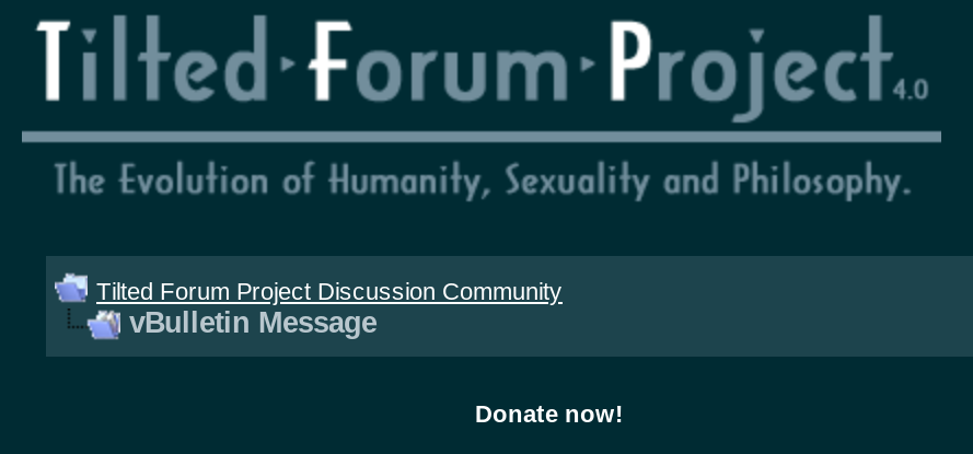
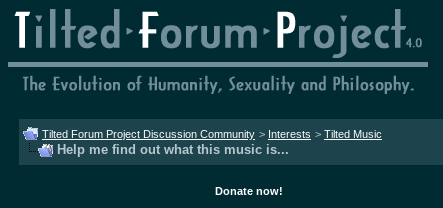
[96,278,563,339] Tilted Forum Project Discussion Community | vBulletin Message -> [42,128,382,157] Tilted Forum Project Discussion Community > Interests > Tilted Music | Help me find out what this music is...

